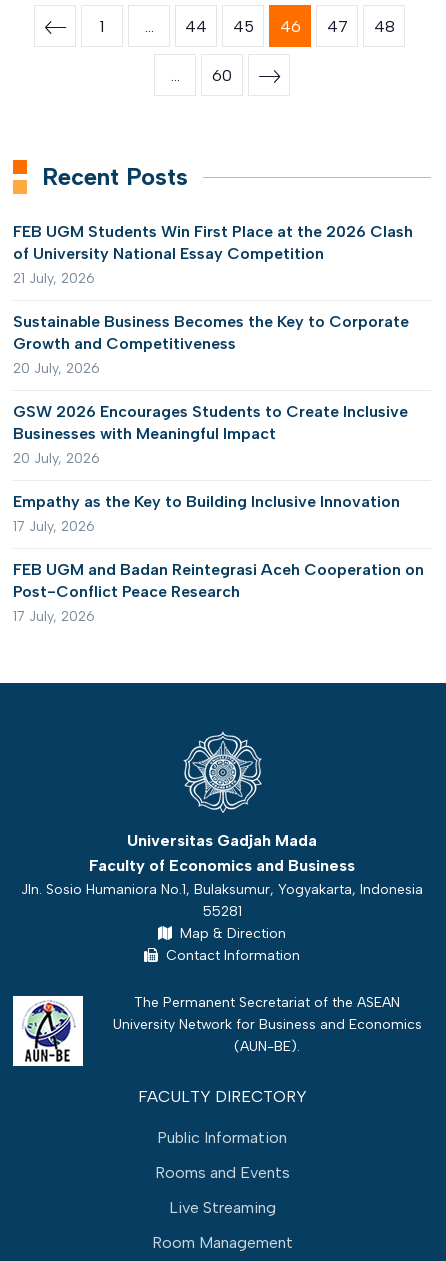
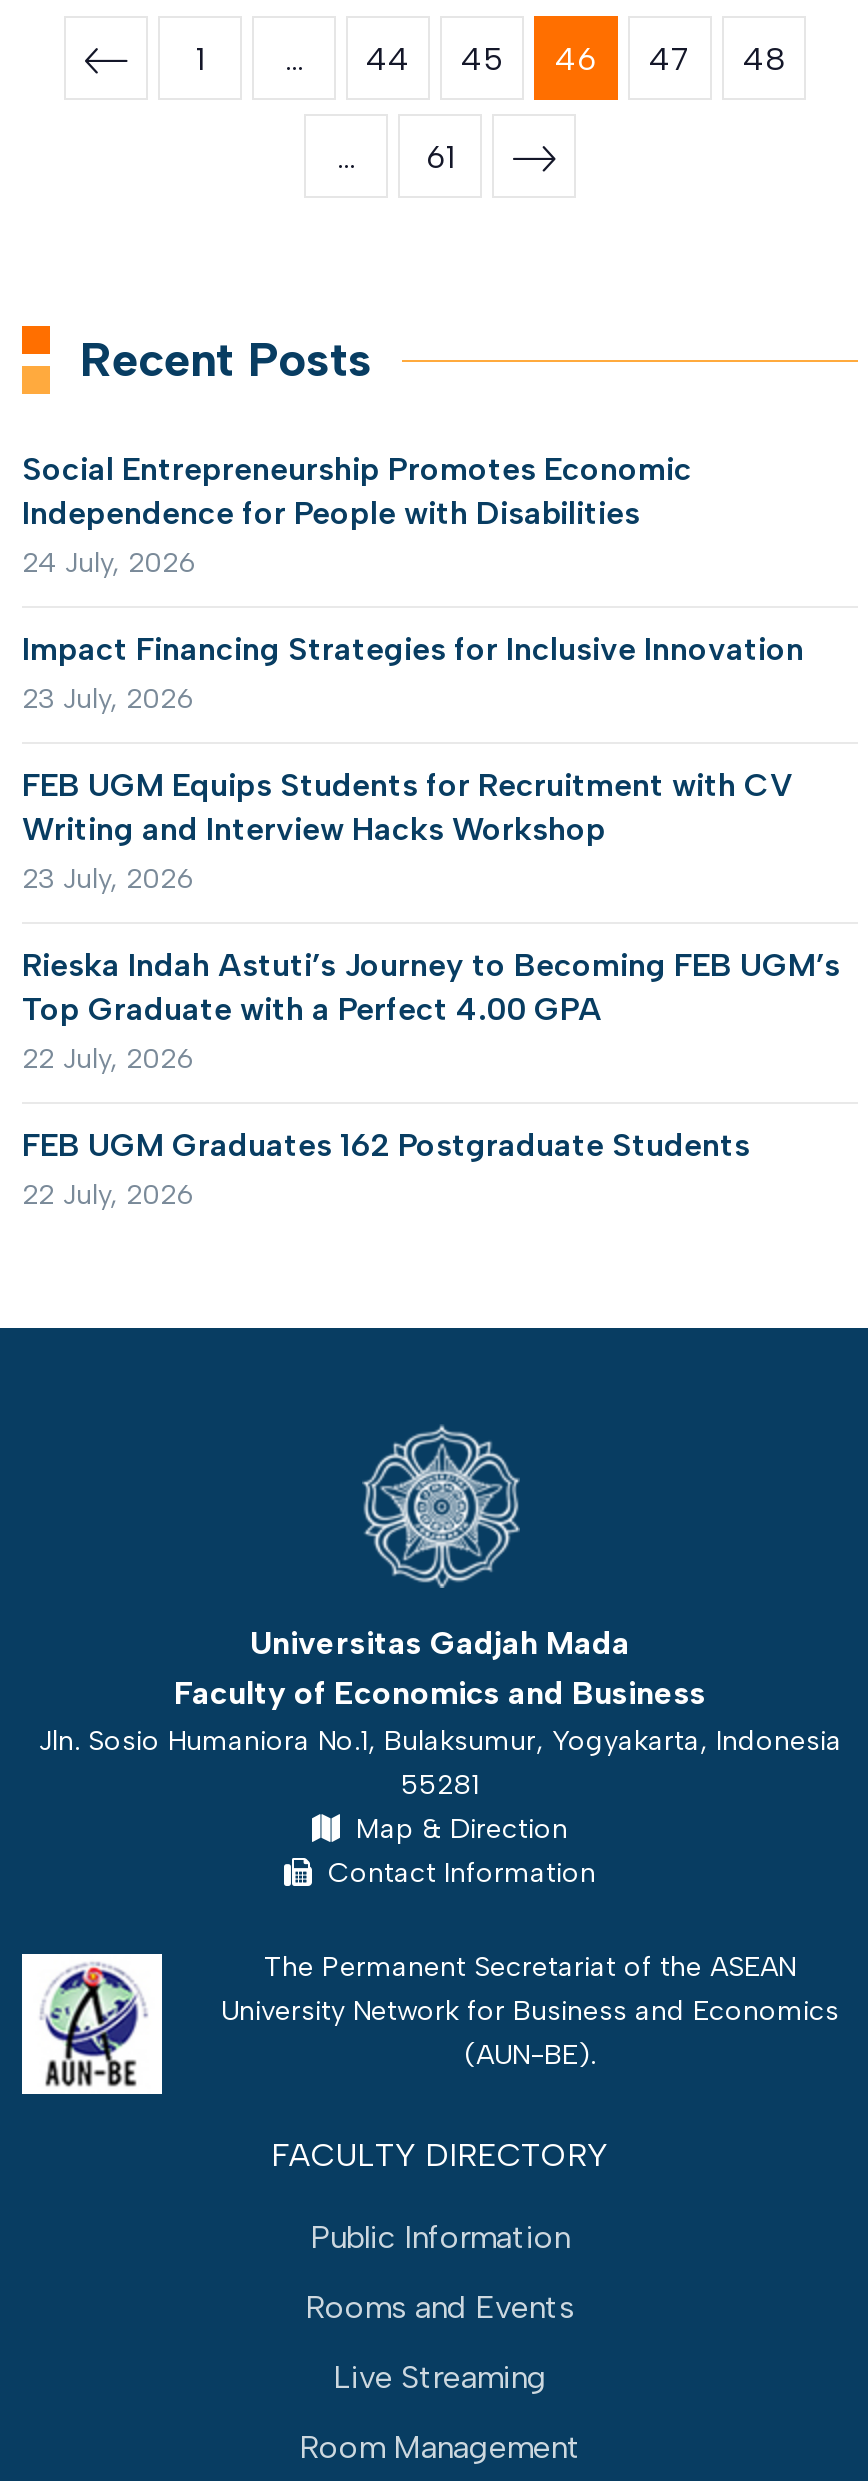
[212,66,232,85] 60 -> [426,138,454,176] 61
[13,222,413,287] FEB UGM Students Win First Place at the 2026 Clash | of University National Essay Competition | 21 July, 2026 -> [22,450,692,580] Social Entrepreneurship Promotes Economic | Independence for People with Disabilities | 24 July, 2026
[13,312,409,377] Sustainable Business Becomes the Key to Corporate | Growth and Competitiveness | 20 July, 2026 -> [22,630,804,716] Impact Financing Strategies for Inclusive Innovation | 23 July, 2026
[13,402,408,467] GSW 2026 Encourages Students to Create Inclusive | Businesses with Meaningful Impact | 20 July, 2026 -> [22,766,792,896] FEB UGM Equips Students for Recruitment with CV | Writing and Interview Hacks Workshop | 23 July, 2026
[13,492,400,535] Empathy as the Key to Building Inclusive Innovation | 17 July, 2026 -> [22,946,840,1076] Rieska Indah Astuti’s Journey to Becoming FEB UGM’s | Top Graduate with a Perfect 4.00 GPA | 22 July, 2026
[13,560,424,625] FEB UGM and Badan Reintegrasi Aceh Cooperation on | Post-Conflict Peace Research | 17 July, 2026 -> [22,1126,750,1212] FEB UGM Graduates 162 Postgraduate Students | 22 July, 2026

